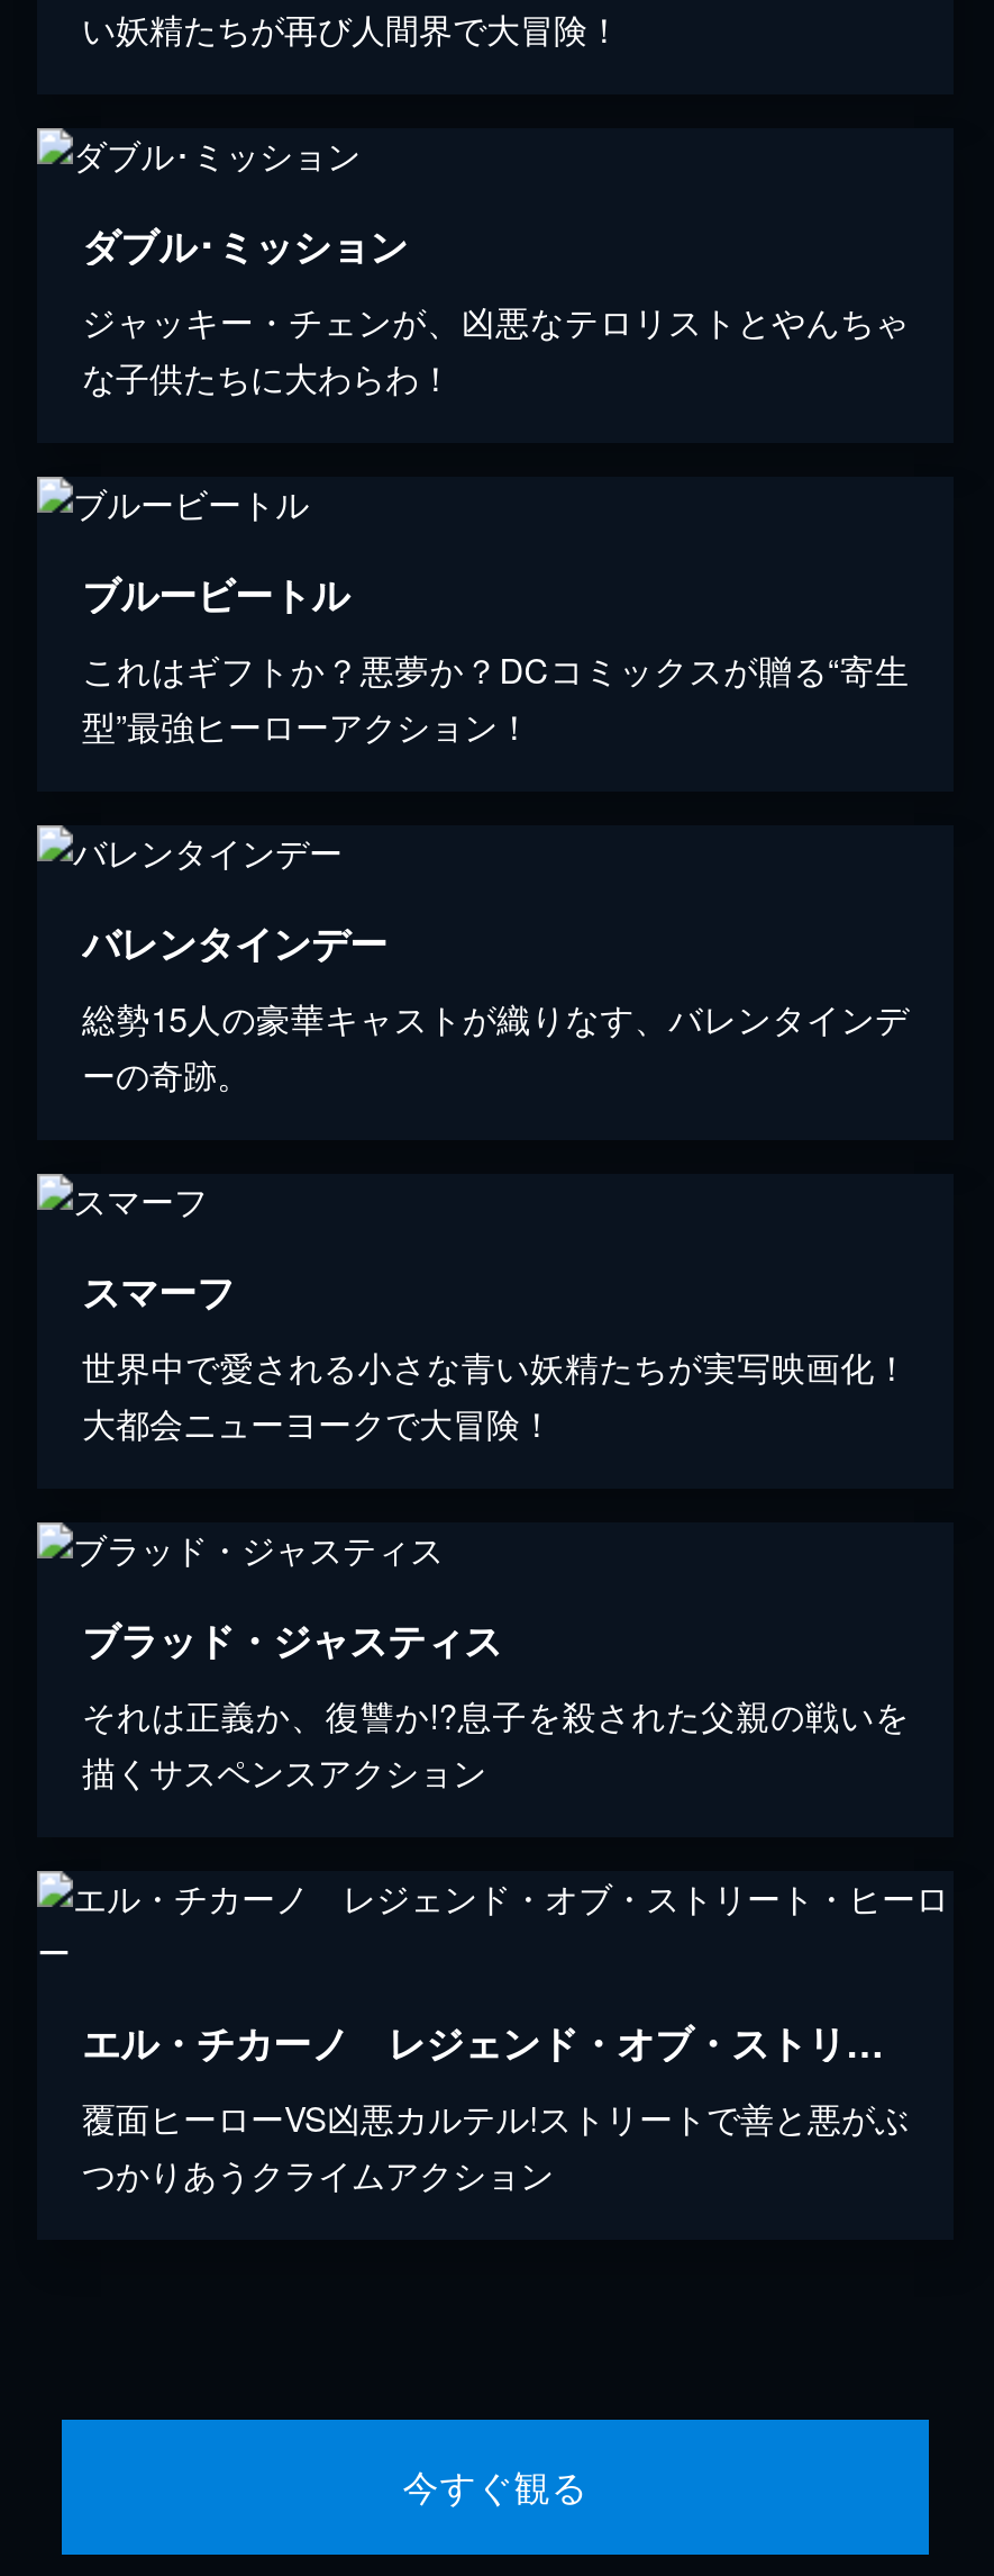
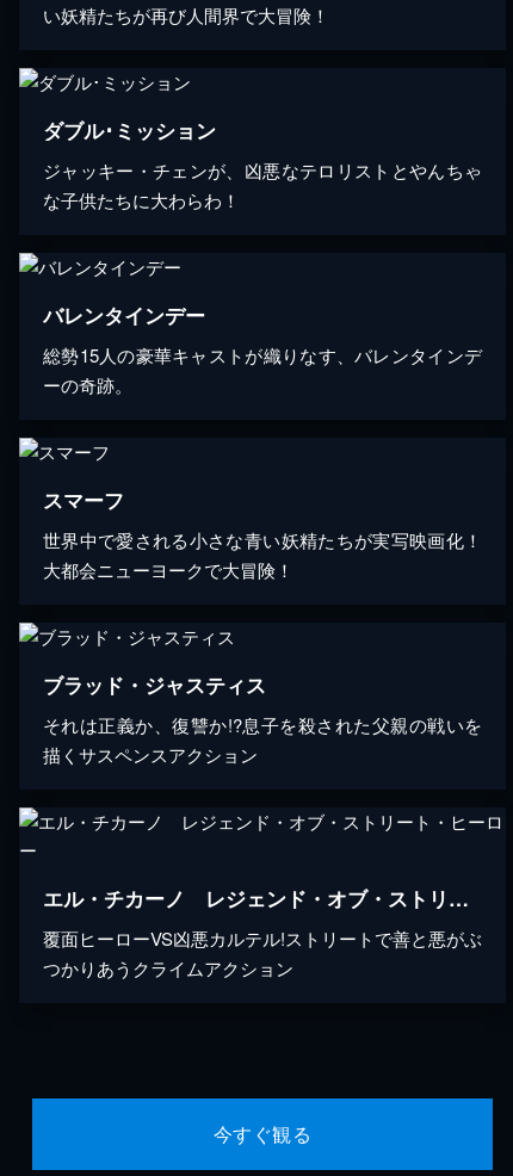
[82,567,909,749] ブルービートル | これはギフトか？悪夢か？DCコミックスが贈る“寄生 | 型”最強ヒーローアクション！ -> none

